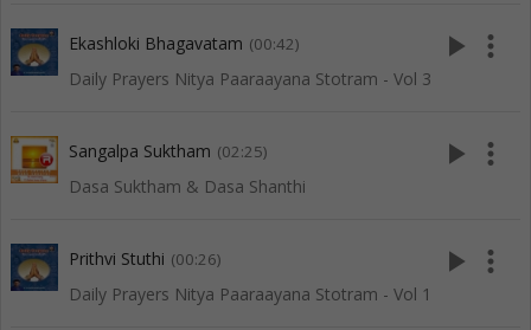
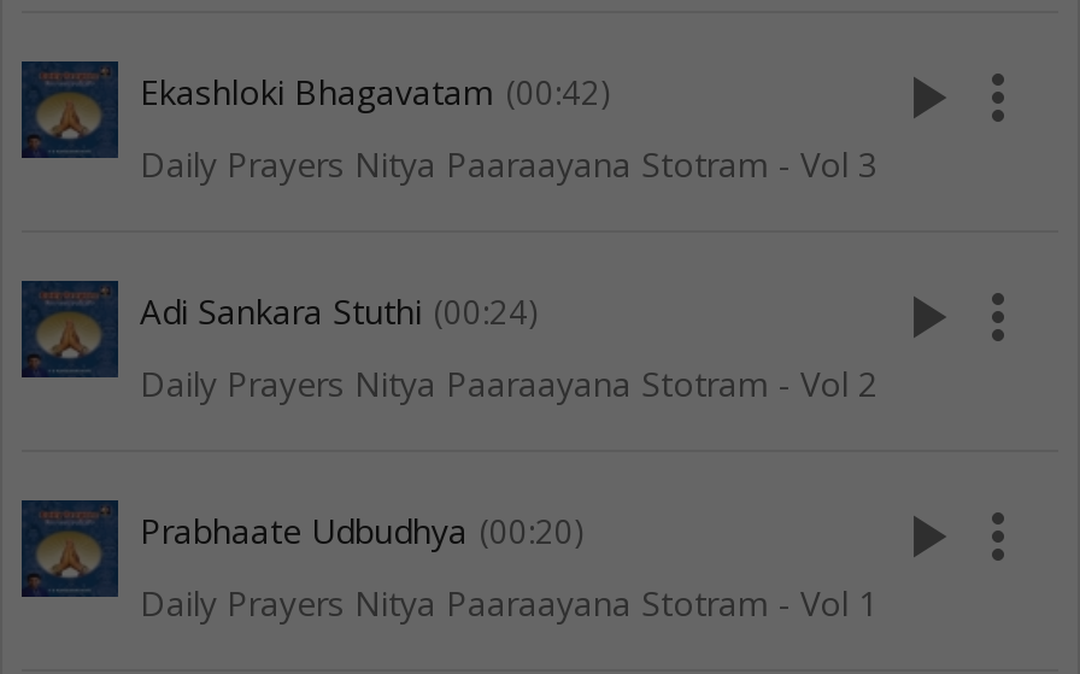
[9,135,268,185] [image] | Sangalpa Suktham (02:25) -> [19,279,538,380] [image] | Adi Sankara Stuthi (00:24)
[69,176,306,198] Dasa Suktham & Dasa Shanthi -> [140,362,877,408] Daily Prayers Nitya Paaraayana Stotram - Vol 2
[69,248,222,270] Prithvi Stuthi (00:26) -> [140,509,583,555] Prabhaate Udbudhya (00:20)

